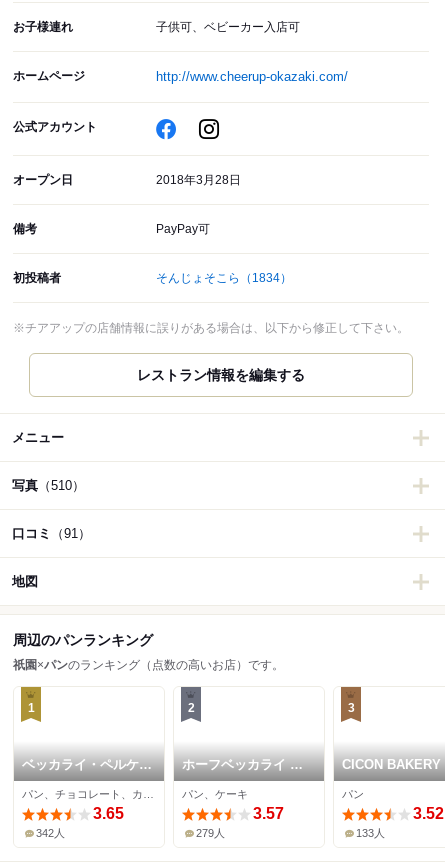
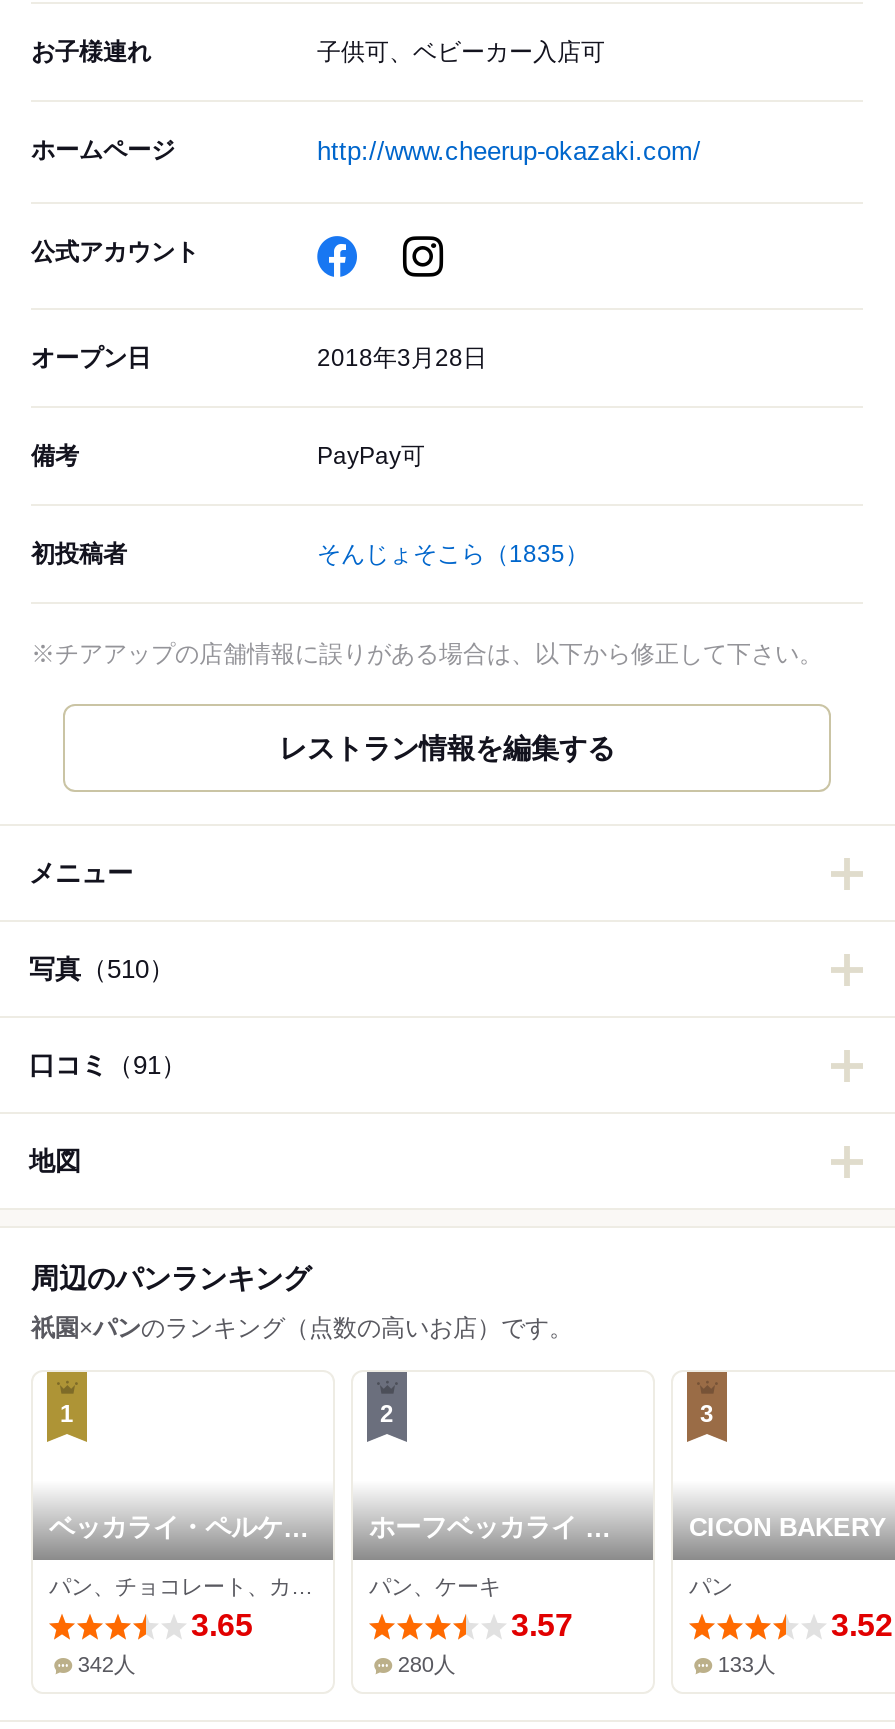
[156,271,292,285] そんじょそこら（1834） -> [317,541,589,569] そんじょそこら（1835）
[196,827,225,839] 279人 -> [398,1653,456,1677] 280人

